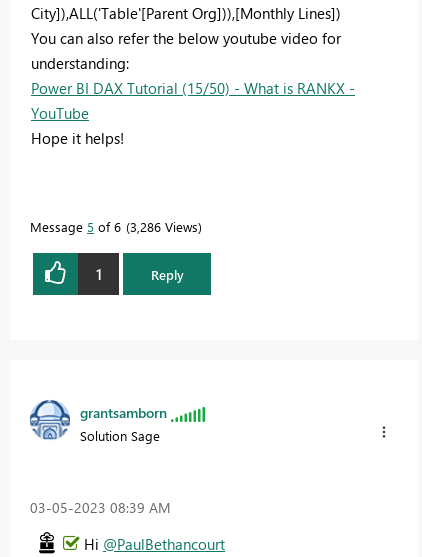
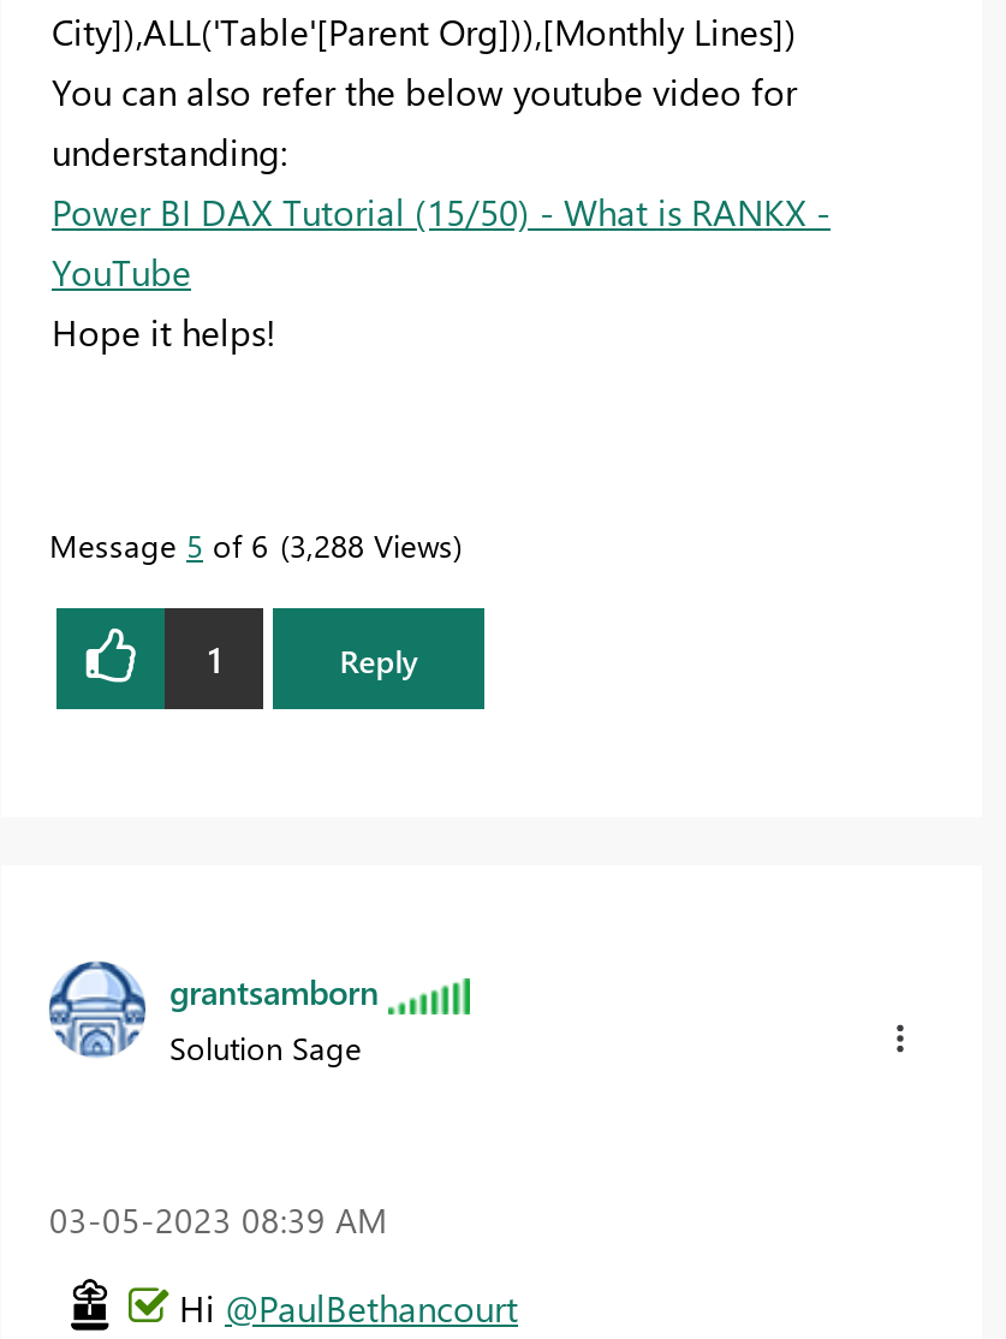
[30,218,198,235] Message 5 of 6 3,286 Views -> [49,525,453,566] Message 5 of 6 3,288 Views

